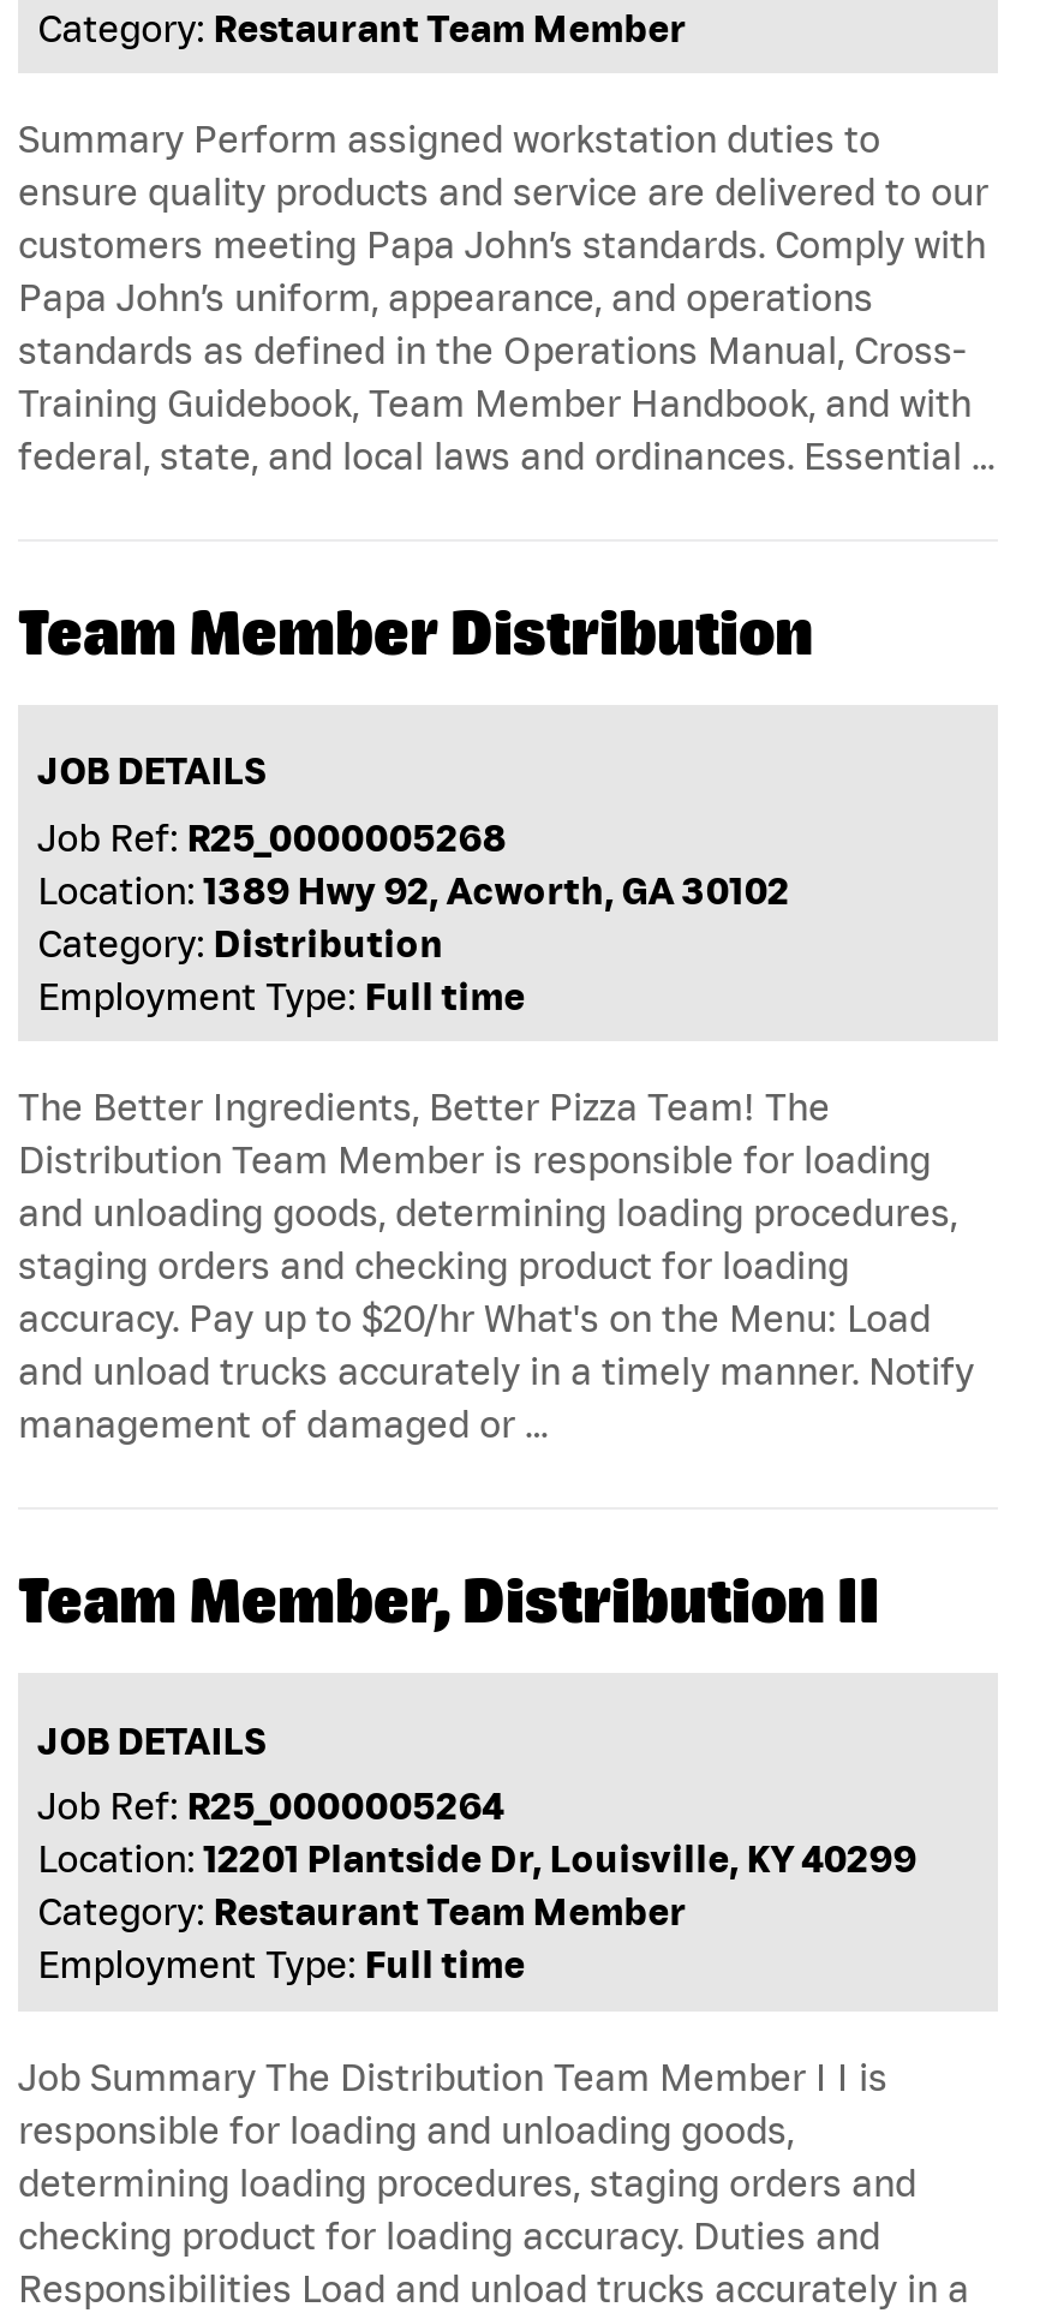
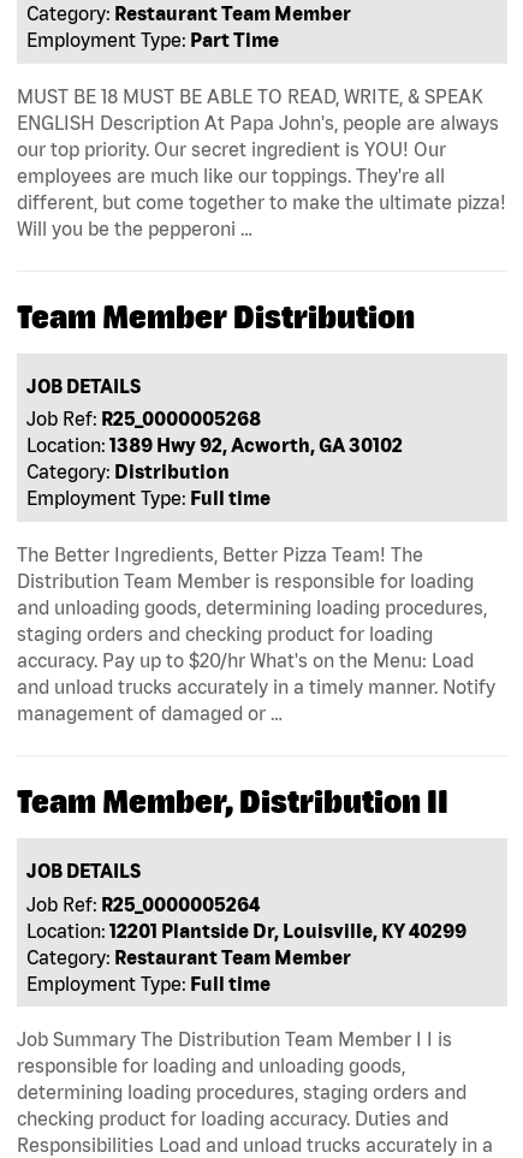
[18,116,996,477] Summary Perform assigned workstation duties to | ensure quality products and service are delivered to our | customers meeting Papa John’s standards. Comply with | Papa John’s uniform, appearance, and operations | standards as defined in the Operations Manual, Cross- | Training Guidebook, Team Member Handbook, and with | federal, state, and local laws and ordinances. Essential … -> [17,29,506,239] Employment Type: Part Time | MUST BE 18 MUST BE ABLE TO READ, WRITE, & SPEAK | ENGLISH Description At Papa John's, people are always | our top priority. Our secret ingredient is YOU! Our | employees are much like our toppings. They're all | different, but come together to make the ultimate pizza! | Will you be the pepperoni …

